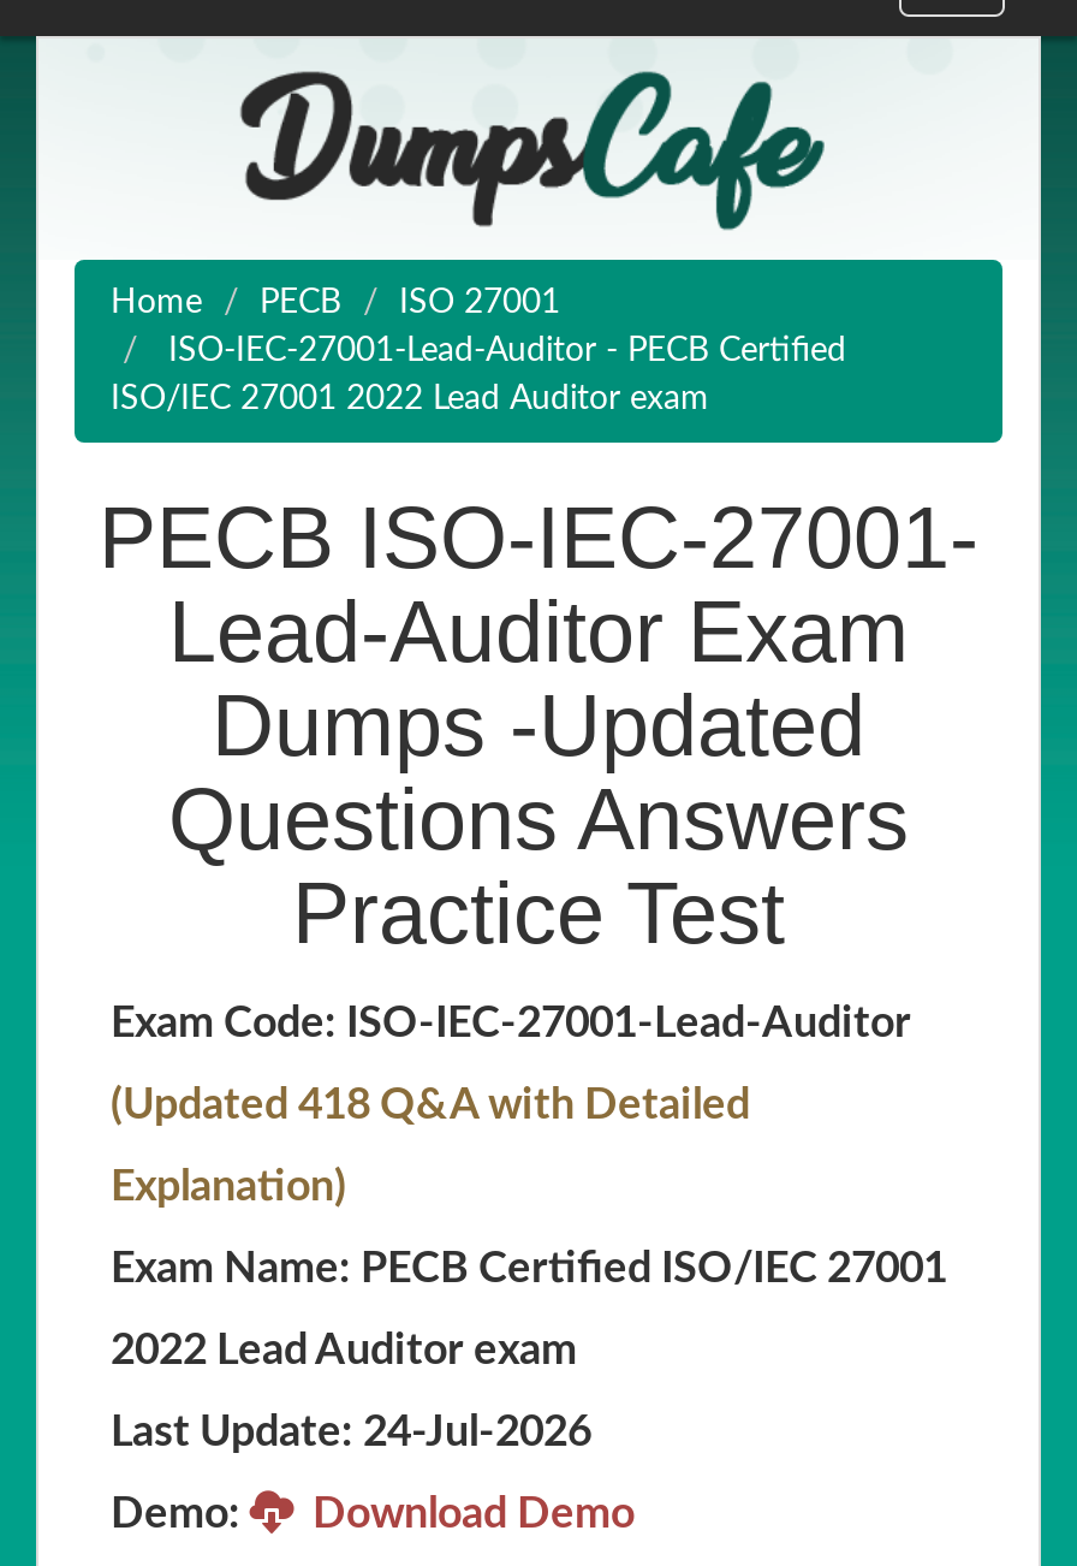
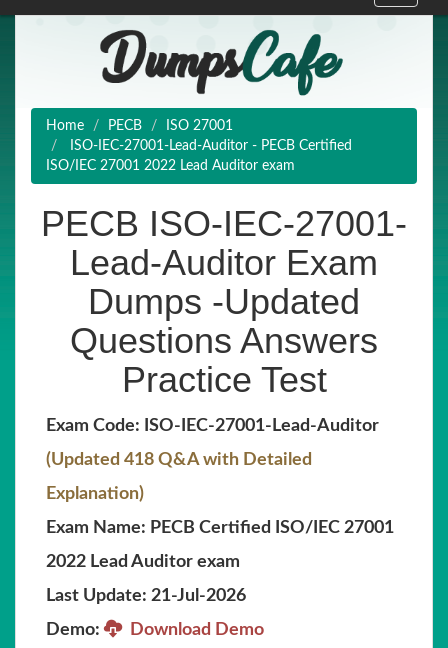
[111,1412,591,1455] Last Update: 24-Jul-2026 -> [46,587,246,605] Last Update: 21-Jul-2026

